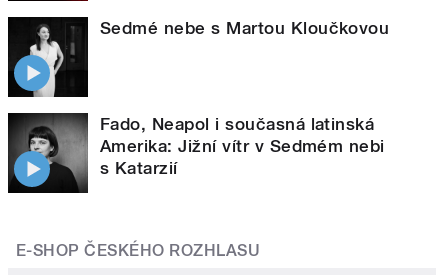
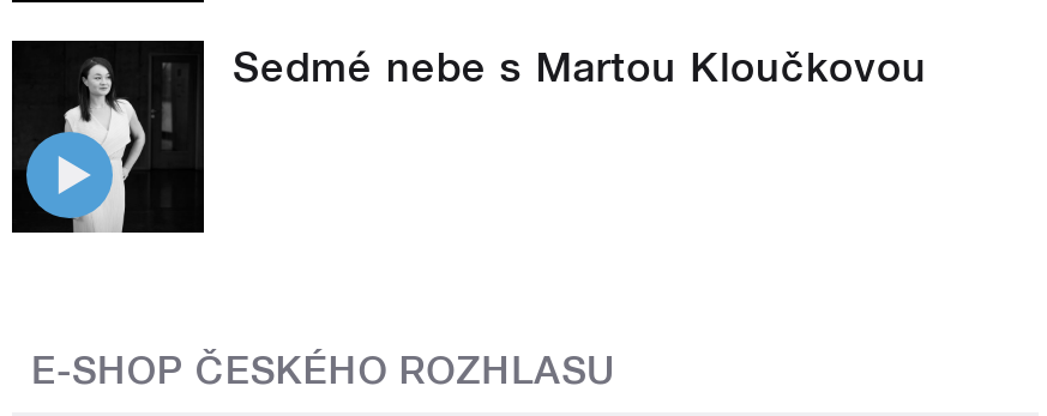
[9,114,385,194] [image] | Fado, Neapol i současná latinská | Amerika: Jižní vítr v Sedmém nebi | s Katarzií -> none

